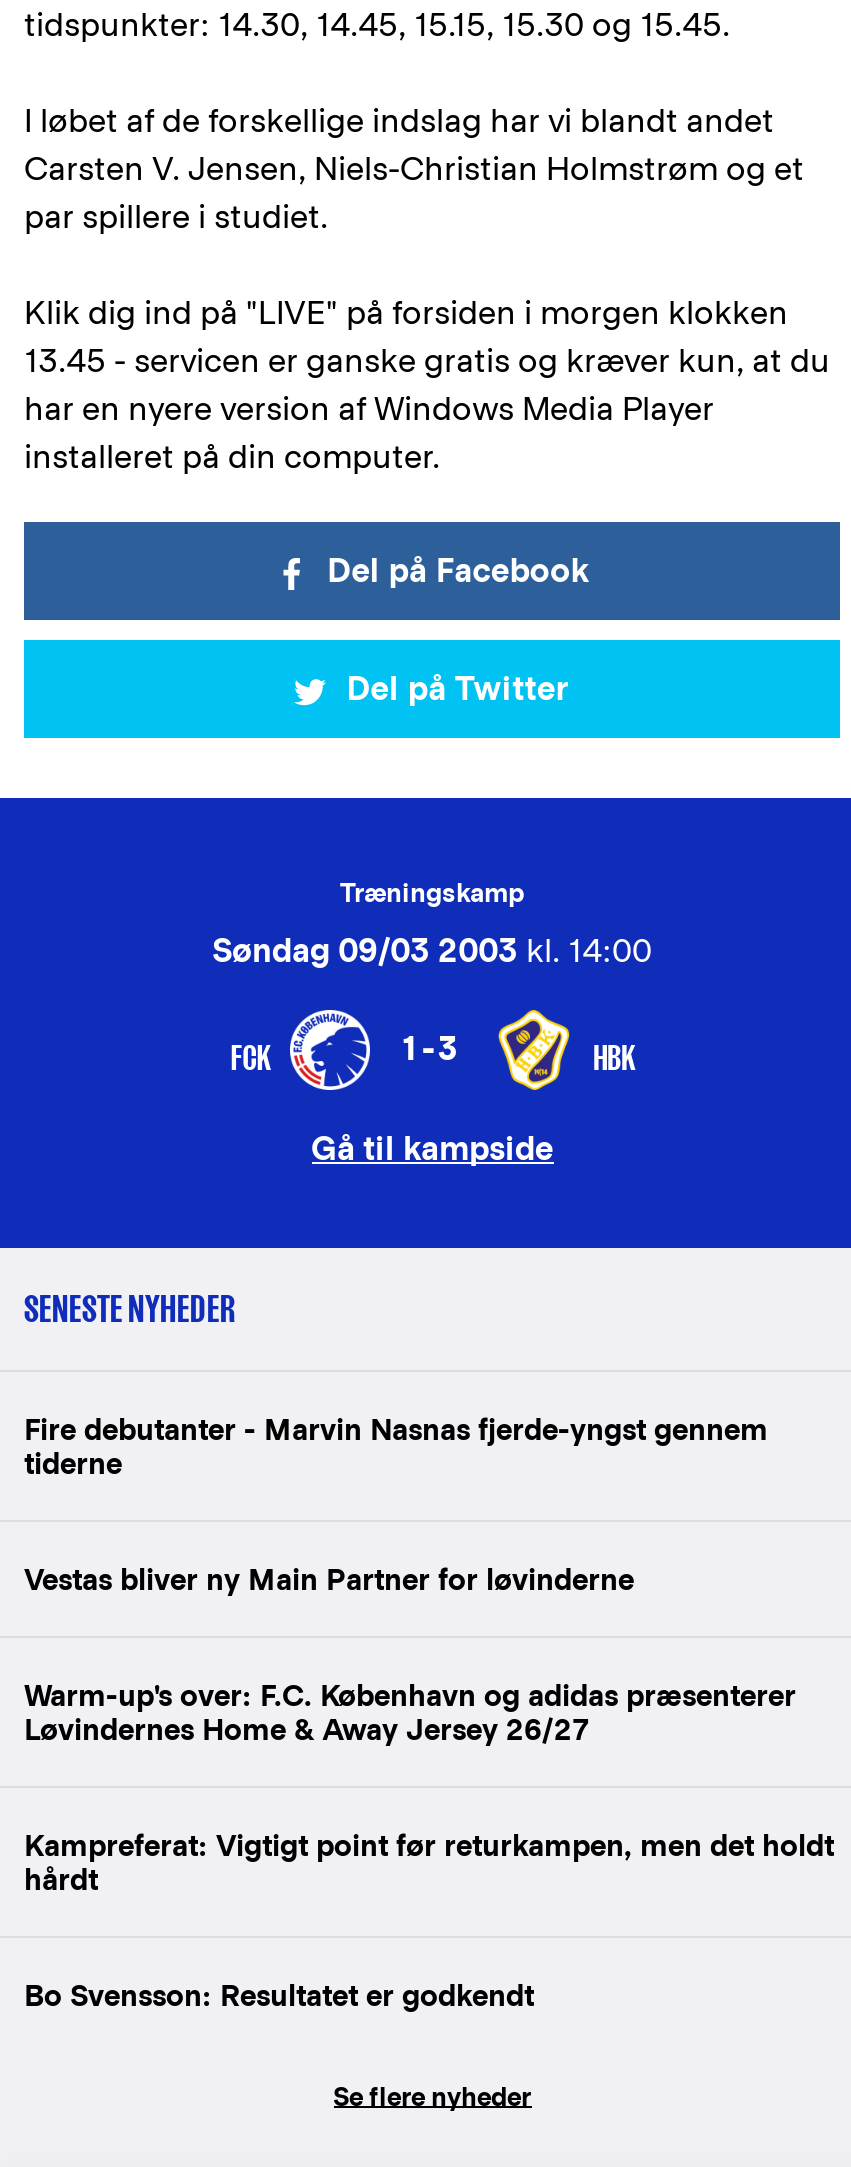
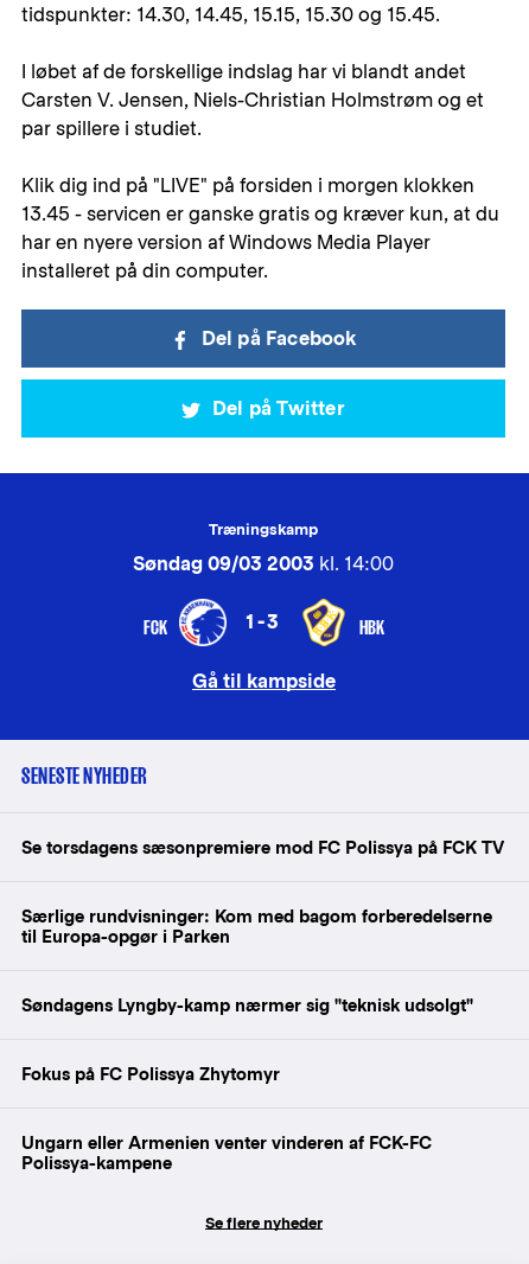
[24,1412,768,1480] Fire debutanter - Marvin Nasnas fjerde-yngst gennem | tiderne -> [21,837,504,857] Se torsdagens sæsonpremiere mod FC Polissya på FCK TV
[24,1562,634,1596] Vestas bliver ny Main Partner for løvinderne -> [21,906,492,946] Særlige rundvisninger: Kom med bagom forberedelserne | til Europa-opgør i Parken
[24,1678,796,1746] Warm-up's over: F.C. København og adidas præsenterer | Løvindernes Home & Away Jersey 26/27 -> [21,995,473,1015] Søndagens Lyngby-kamp nærmer sig "teknisk udsolgt"
[24,1828,834,1896] Kampreferat: Vigtigt point før returkampen, men det holdt | hårdt -> [21,1064,280,1084] Fokus på FC Polissya Zhytomyr
[24,1978,534,2012] Bo Svensson: Resultatet er godkendt -> [21,1132,432,1173] Ungarn eller Armenien venter vinderen af FCK-FC | Polissya-kampene

